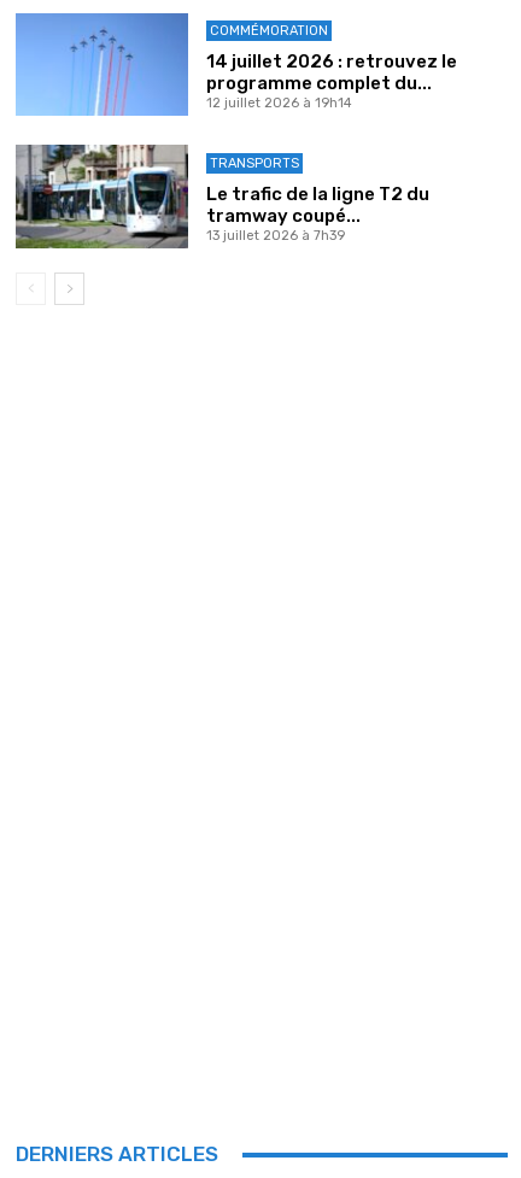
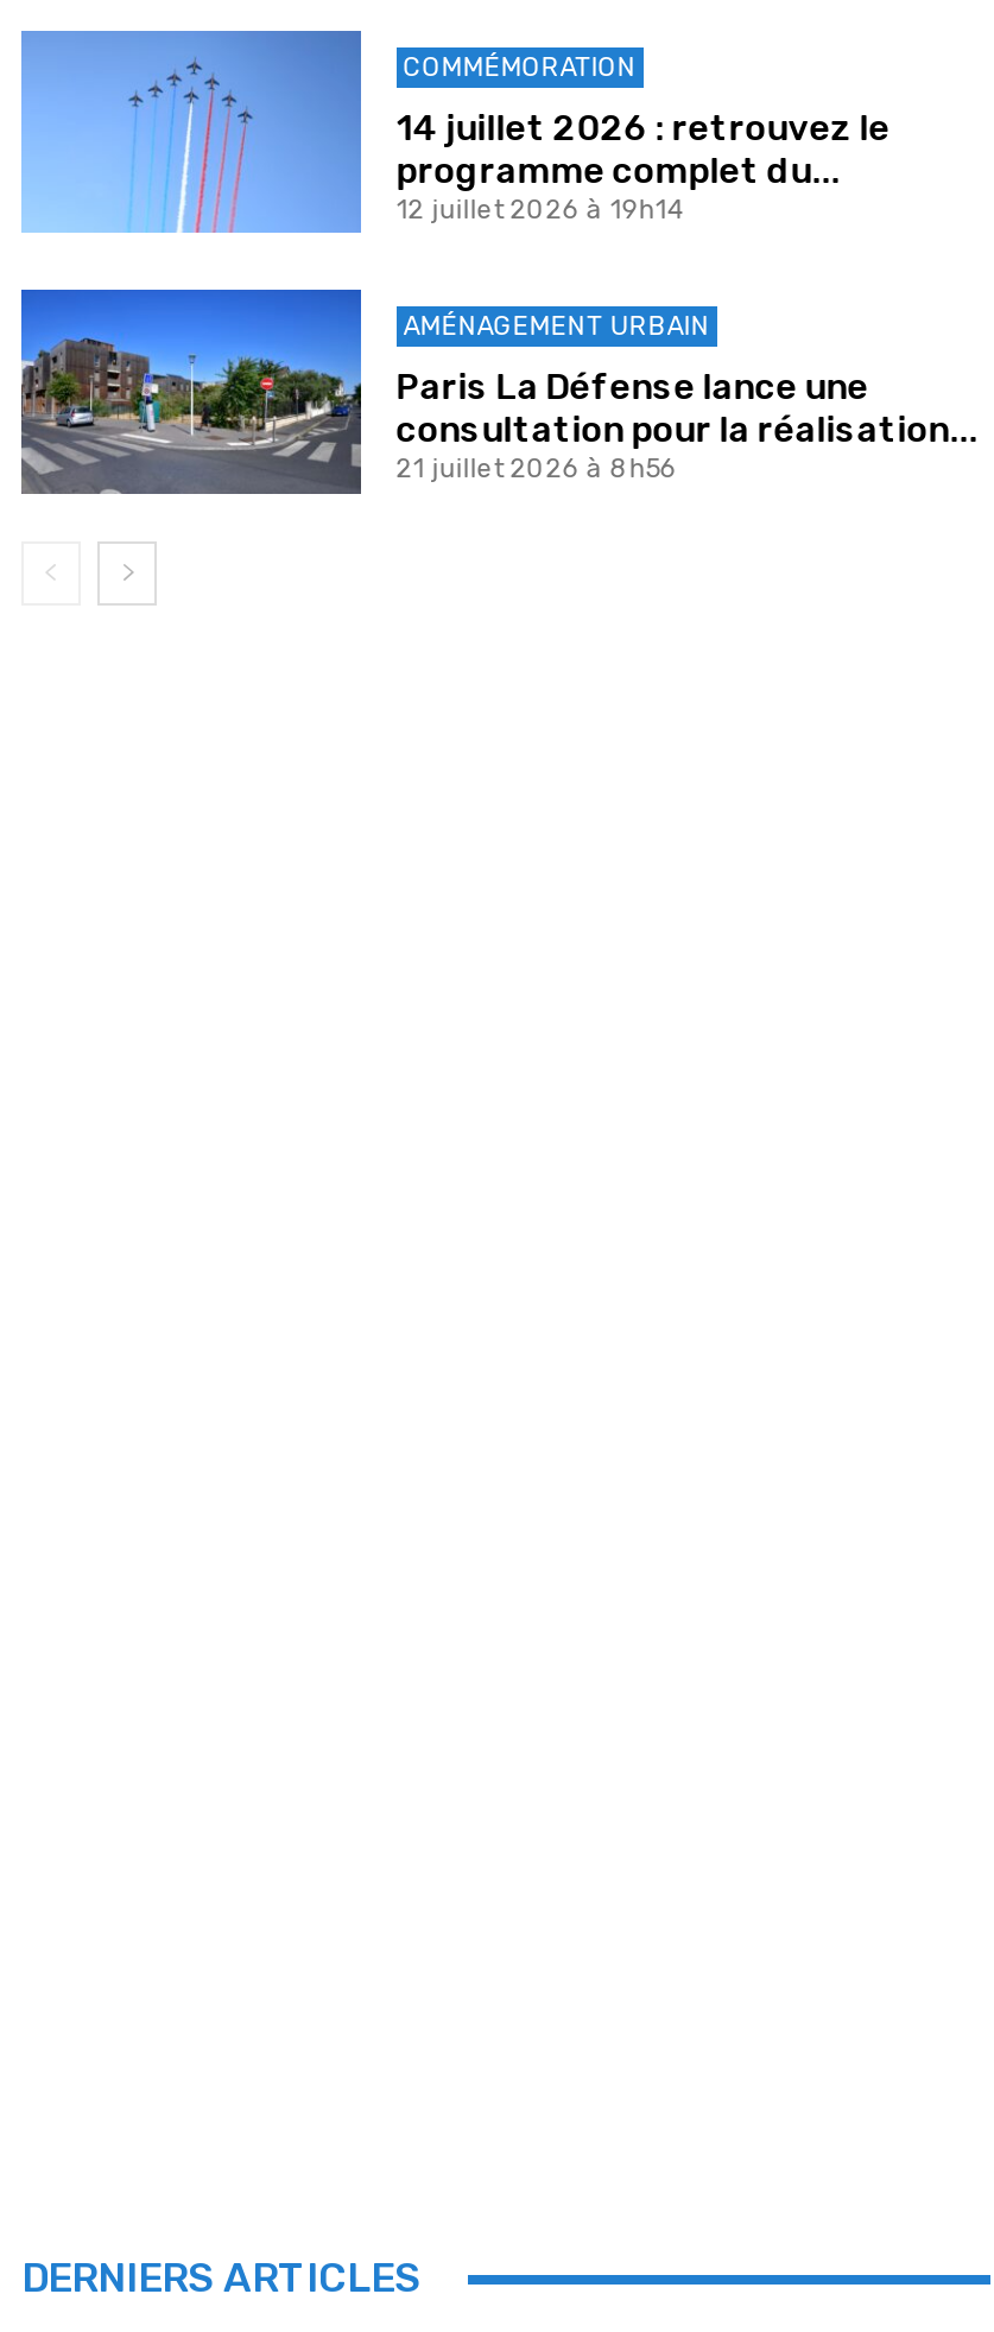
[14,143,429,250] [image] | Le trafic de la ligne T2 du | tramway coupé... | 13 juillet 2026 à 7h39 -> [19,287,978,496] [image] | Paris La Défense lance une | consultation pour la réalisation... | 21 juillet 2026 à 8h56
[210,156,299,171] TRANSPORTS -> [403,312,710,342] AMÉNAGEMENT URBAIN

